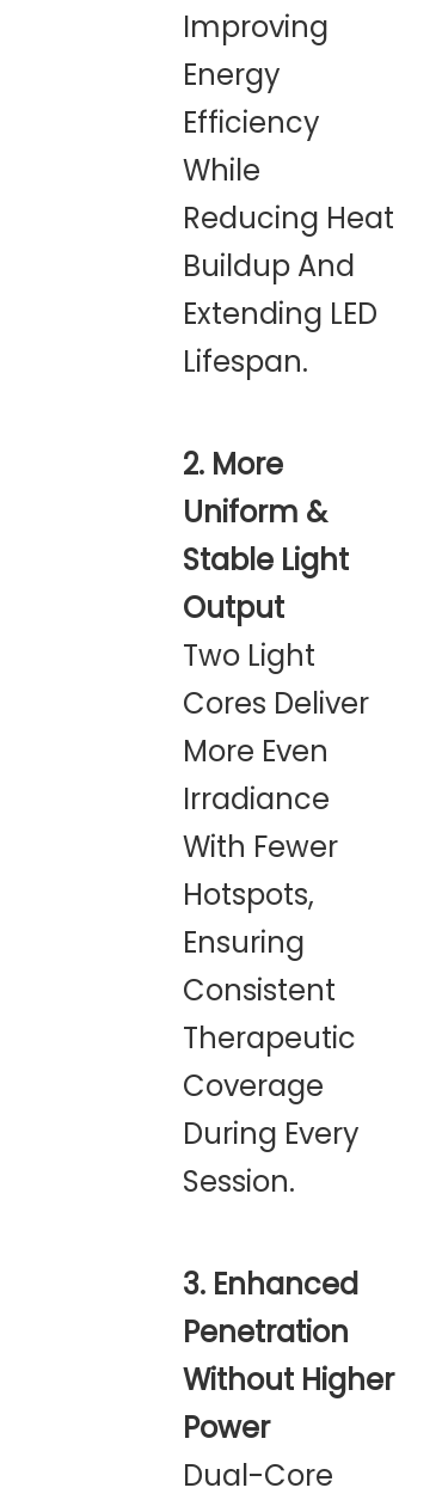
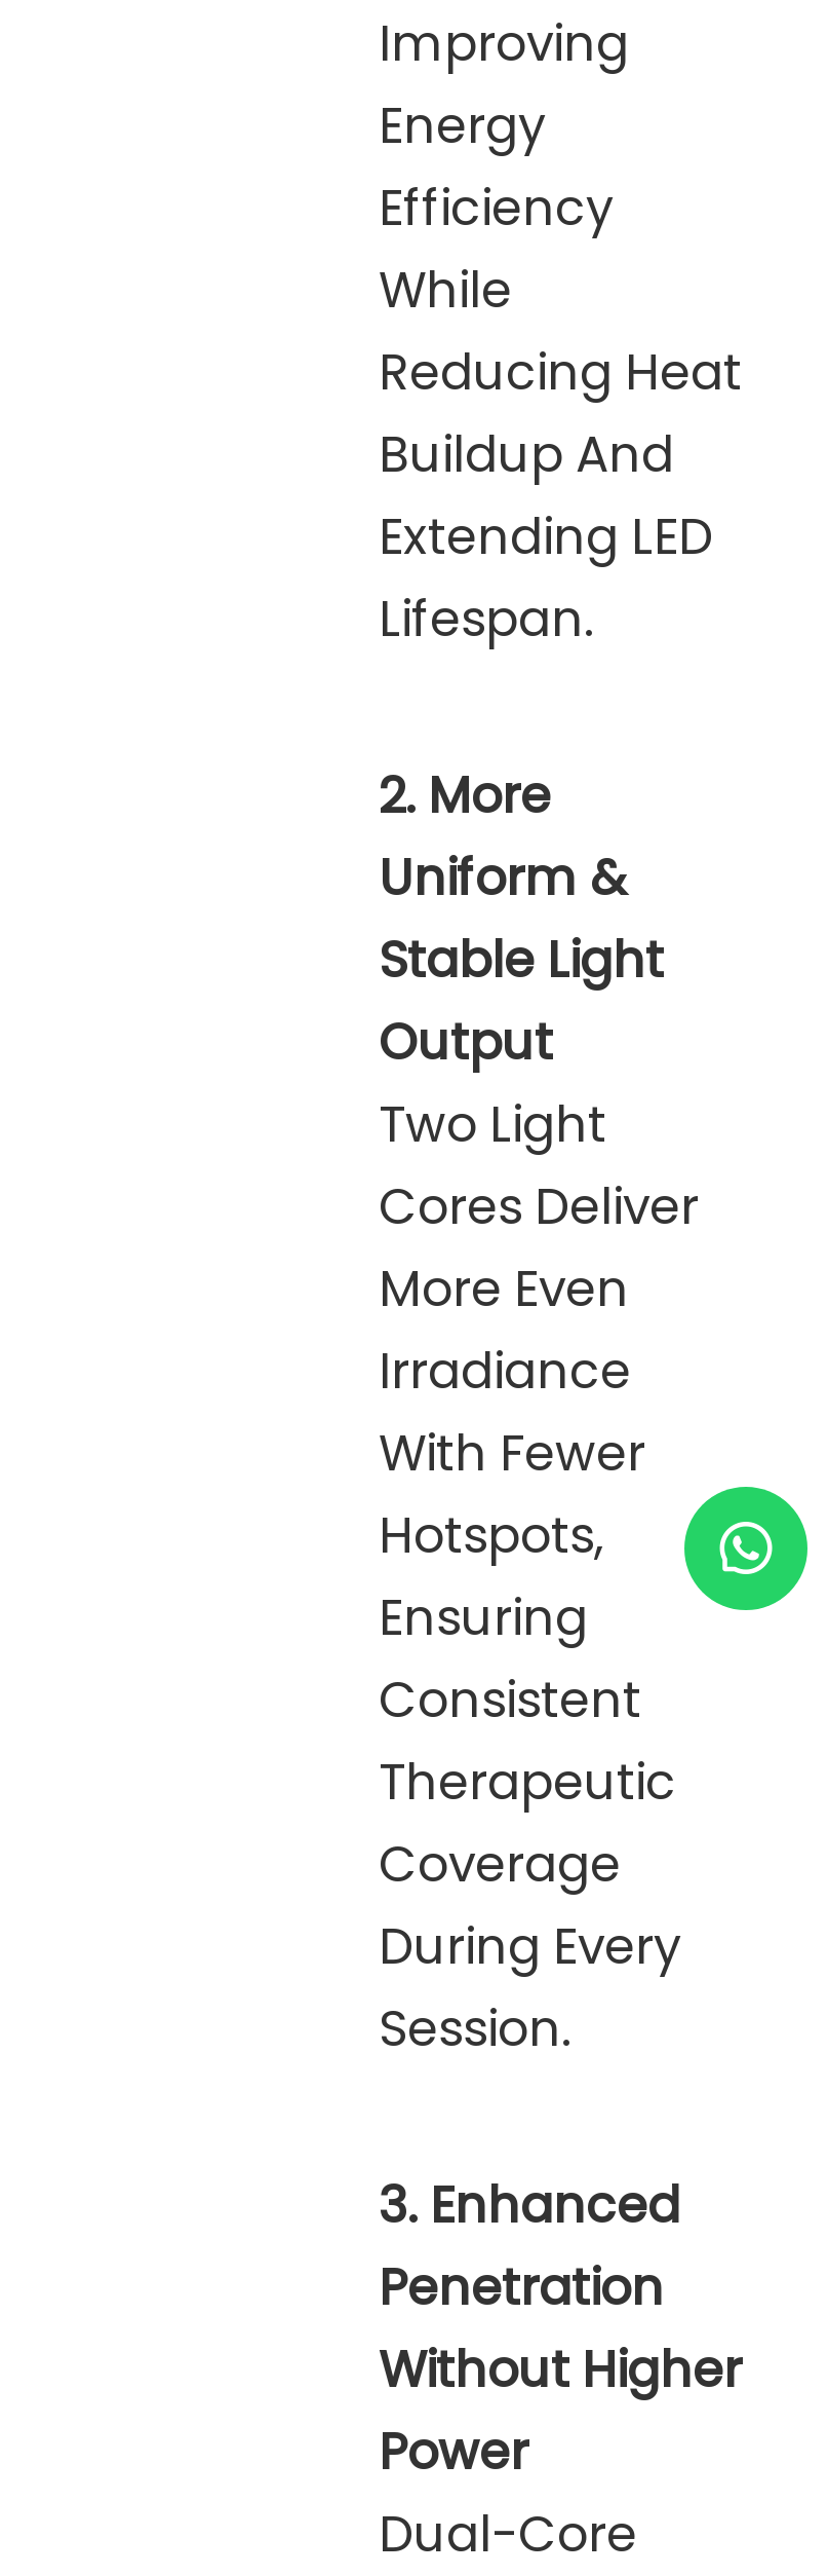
none -> [682,1485,810,1612] [image]

